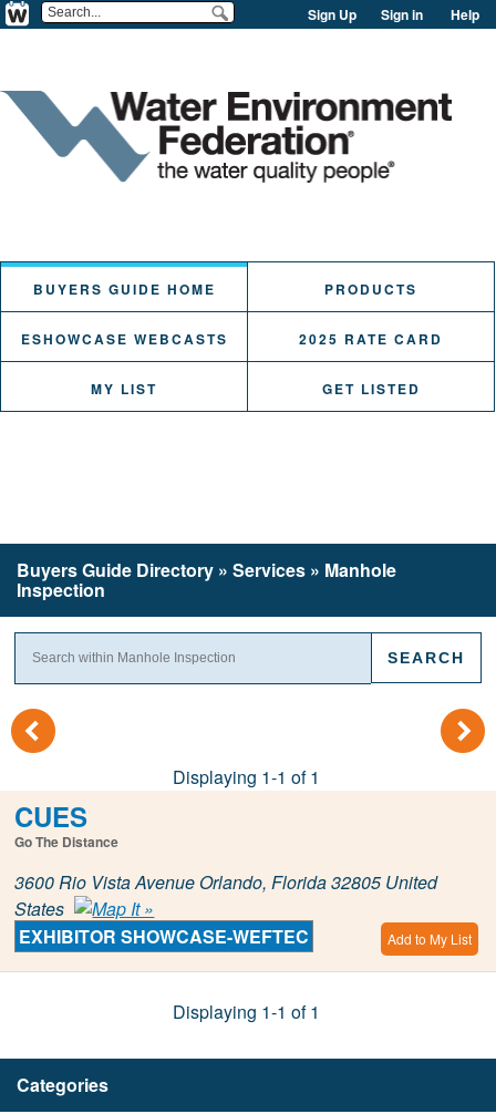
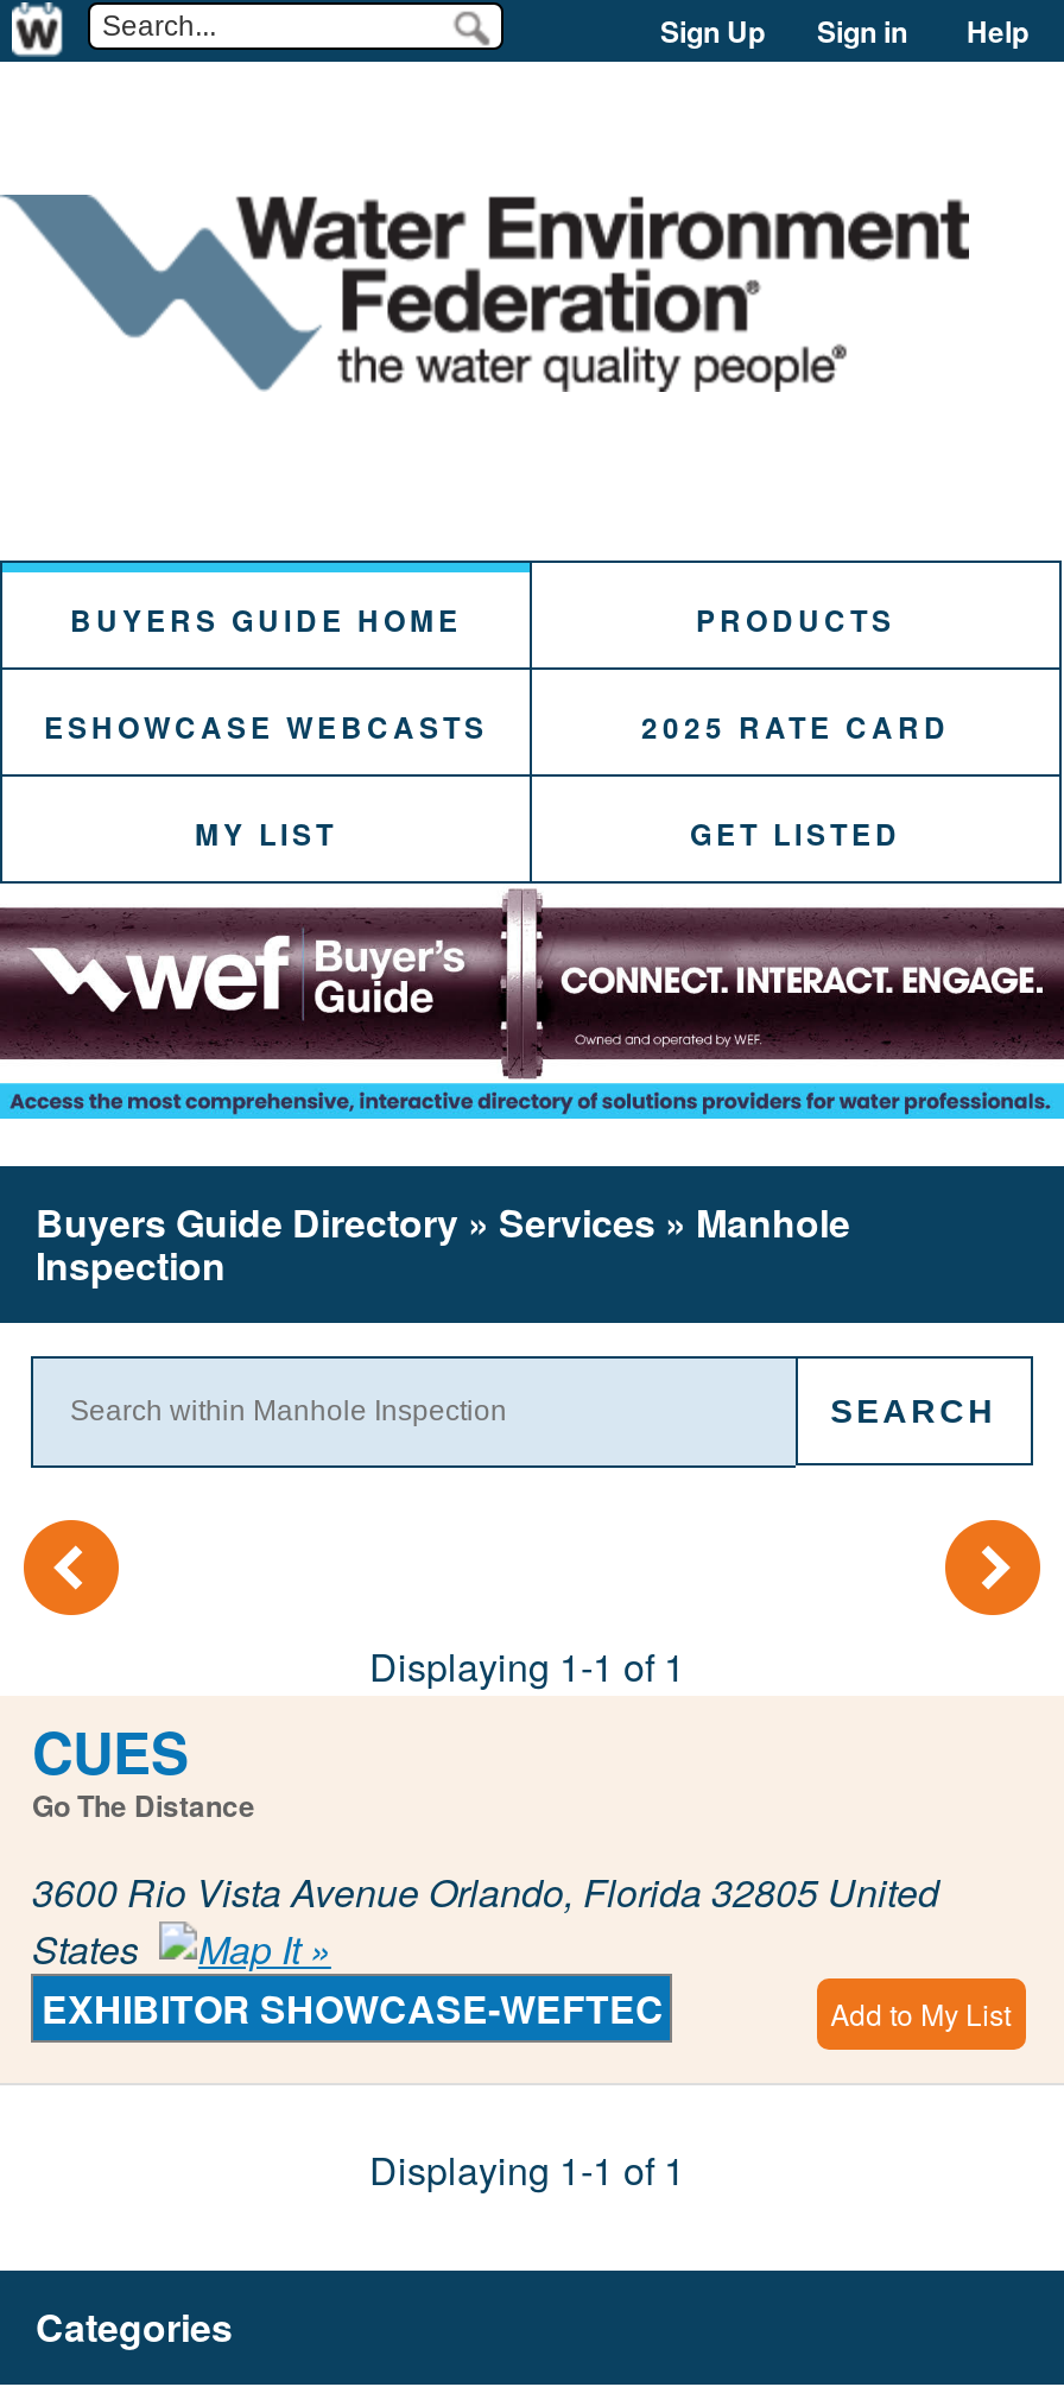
none -> [7,888,1057,1121] [image]

